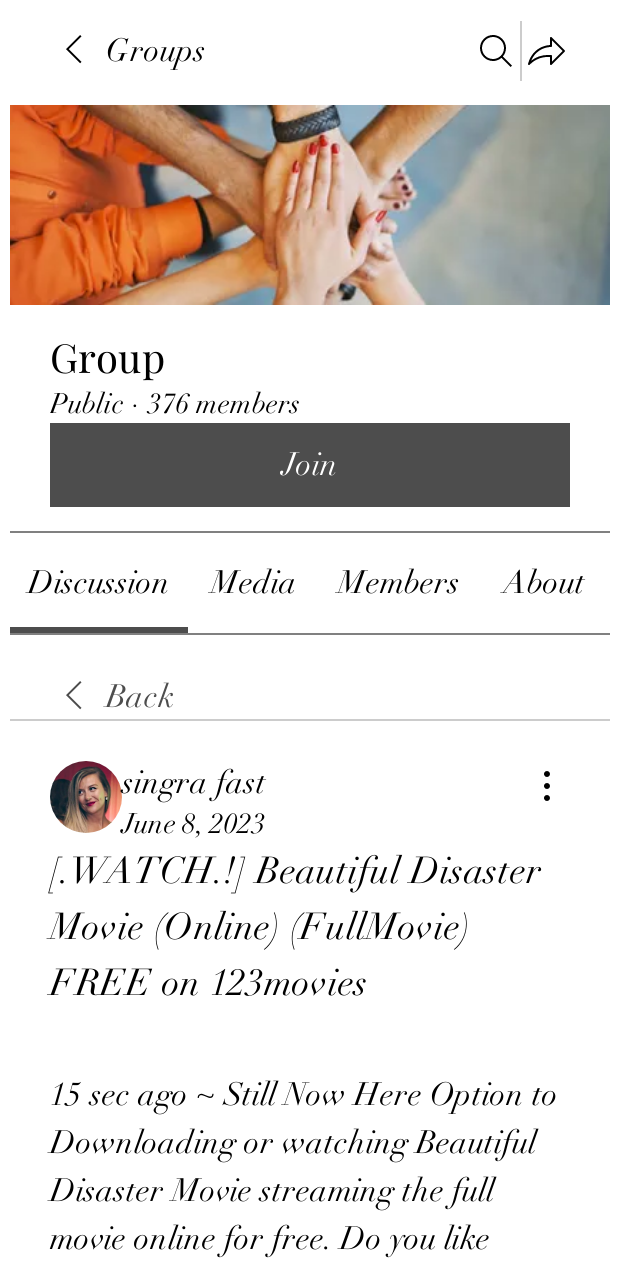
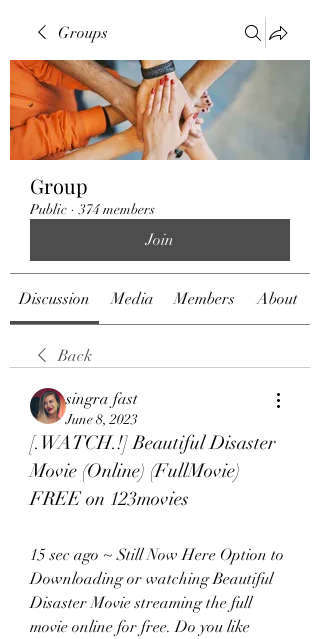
[50,386,300,420] Public · 376 members -> [30,201,155,218] Public · 374 members

